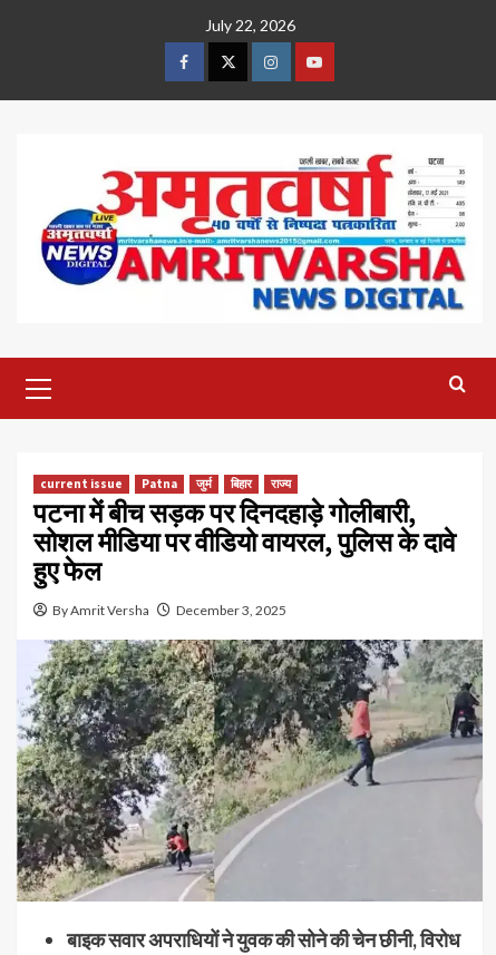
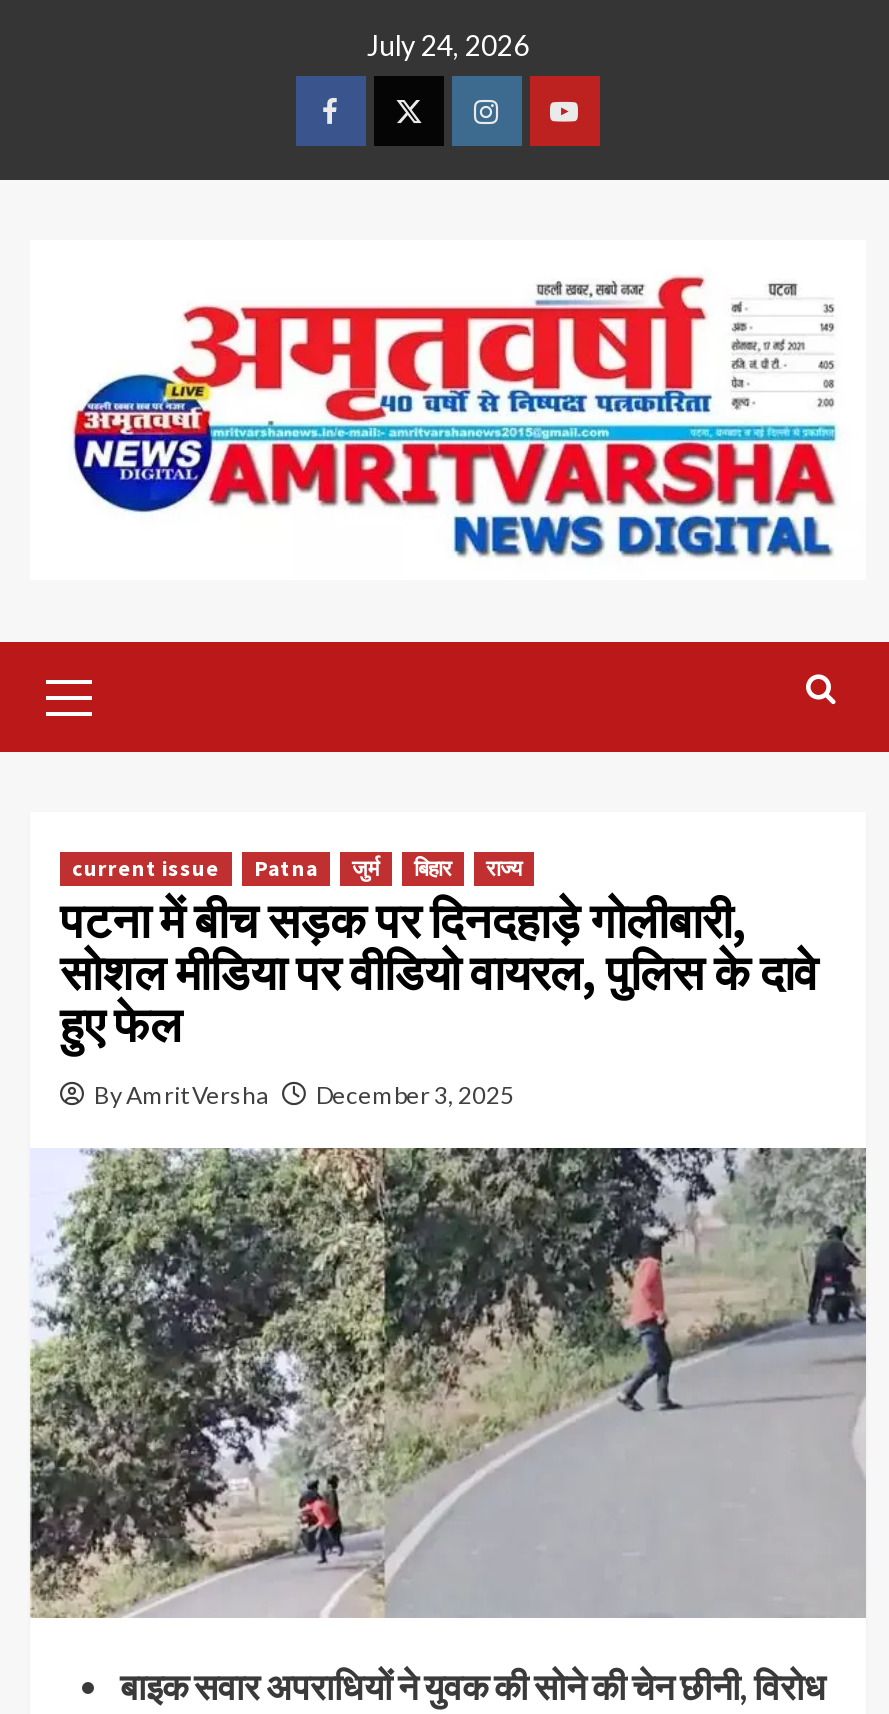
[205,16,295,35] July 22, 2026 -> [367,28,529,62] July 24, 2026

